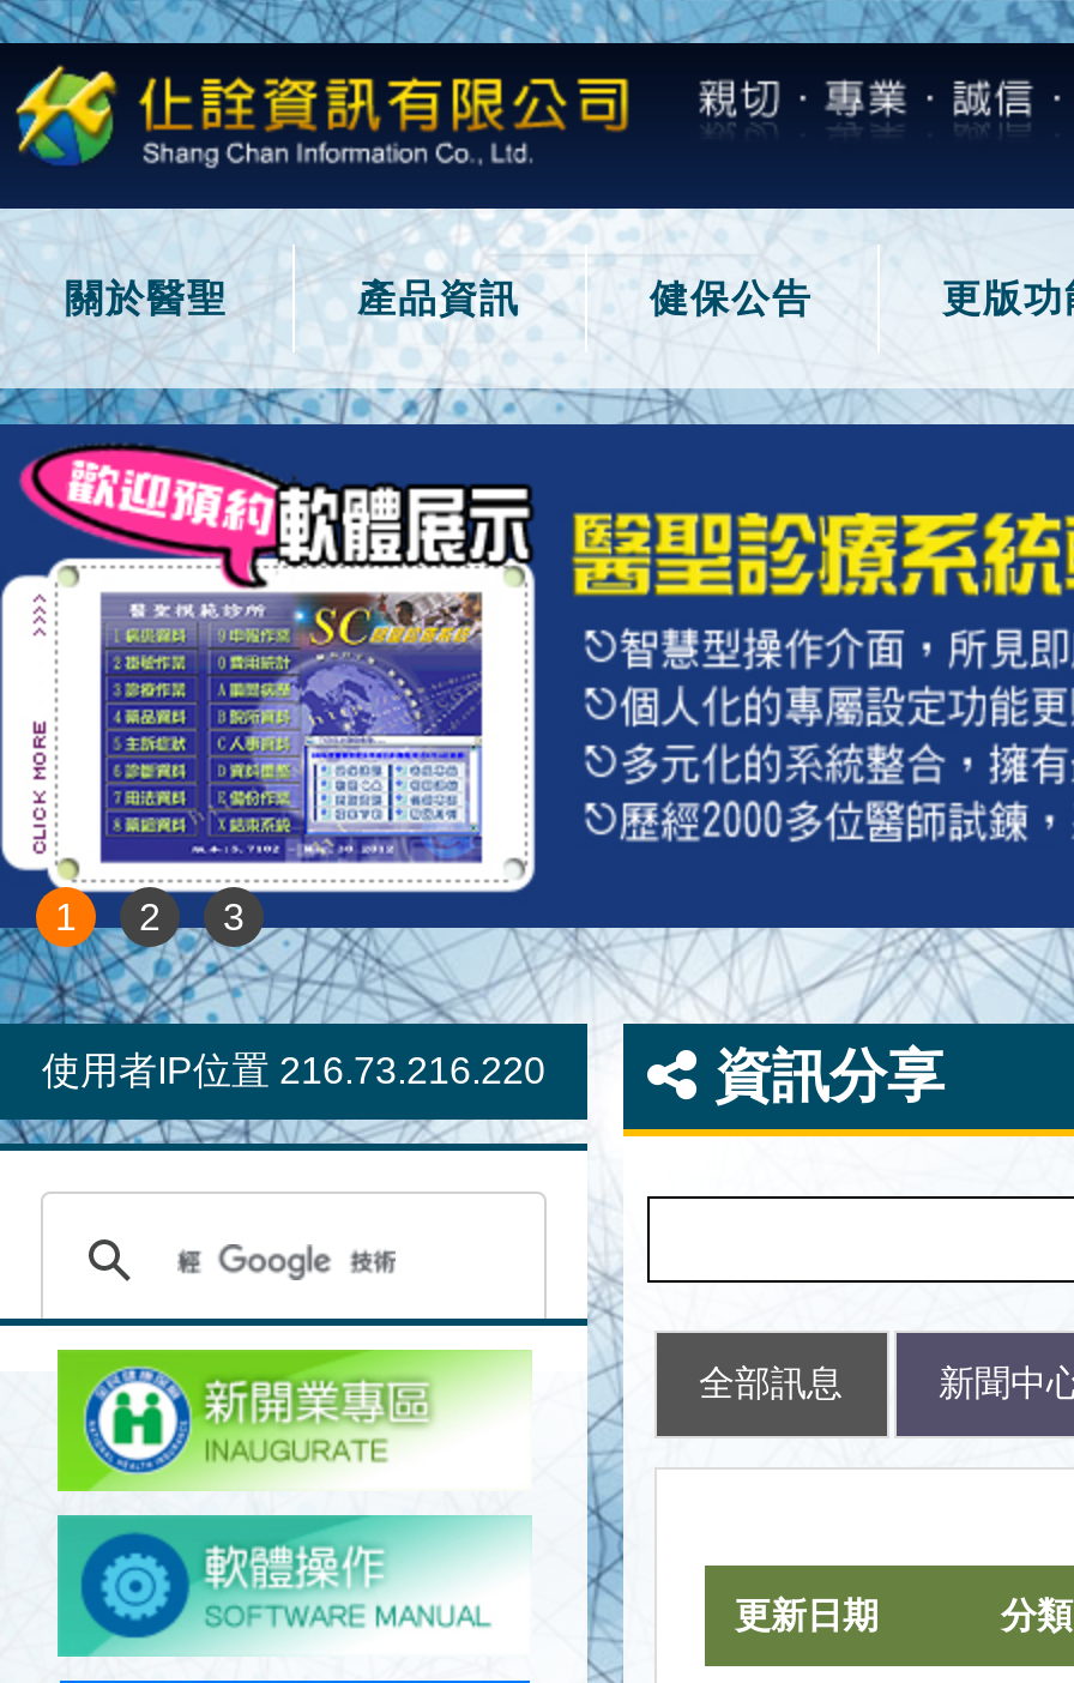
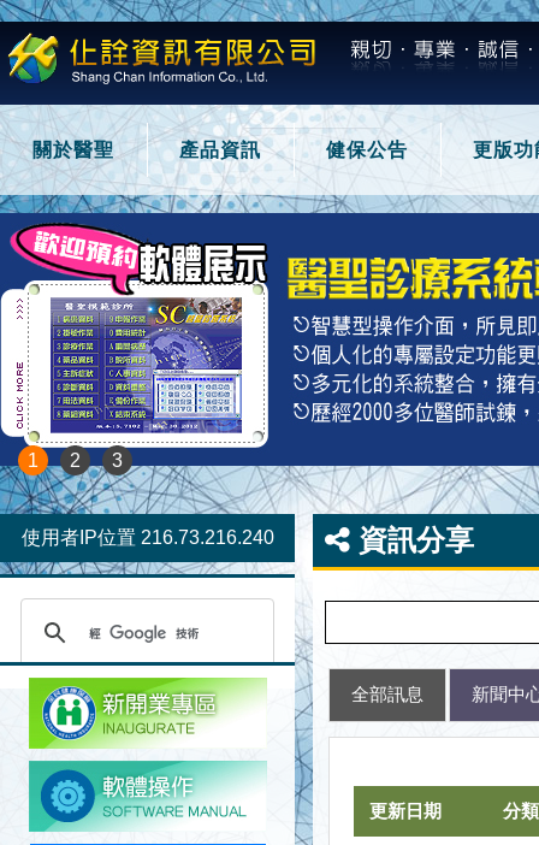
[42,1050,545,1091] 使用者IP位置 216.73.216.220 -> [21,527,274,548] 使用者IP位置 216.73.216.240

